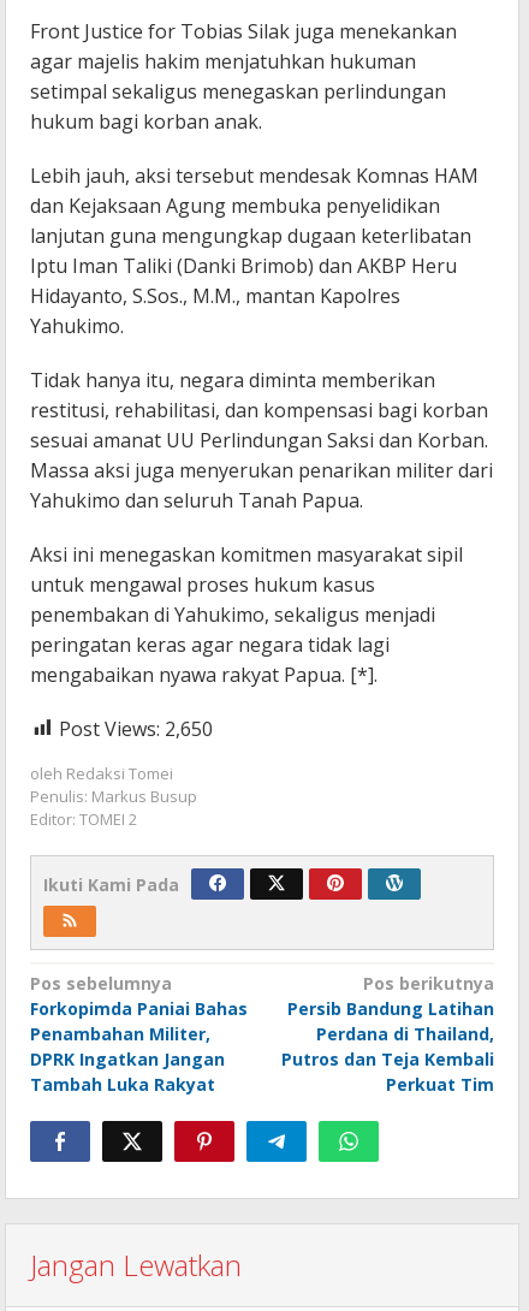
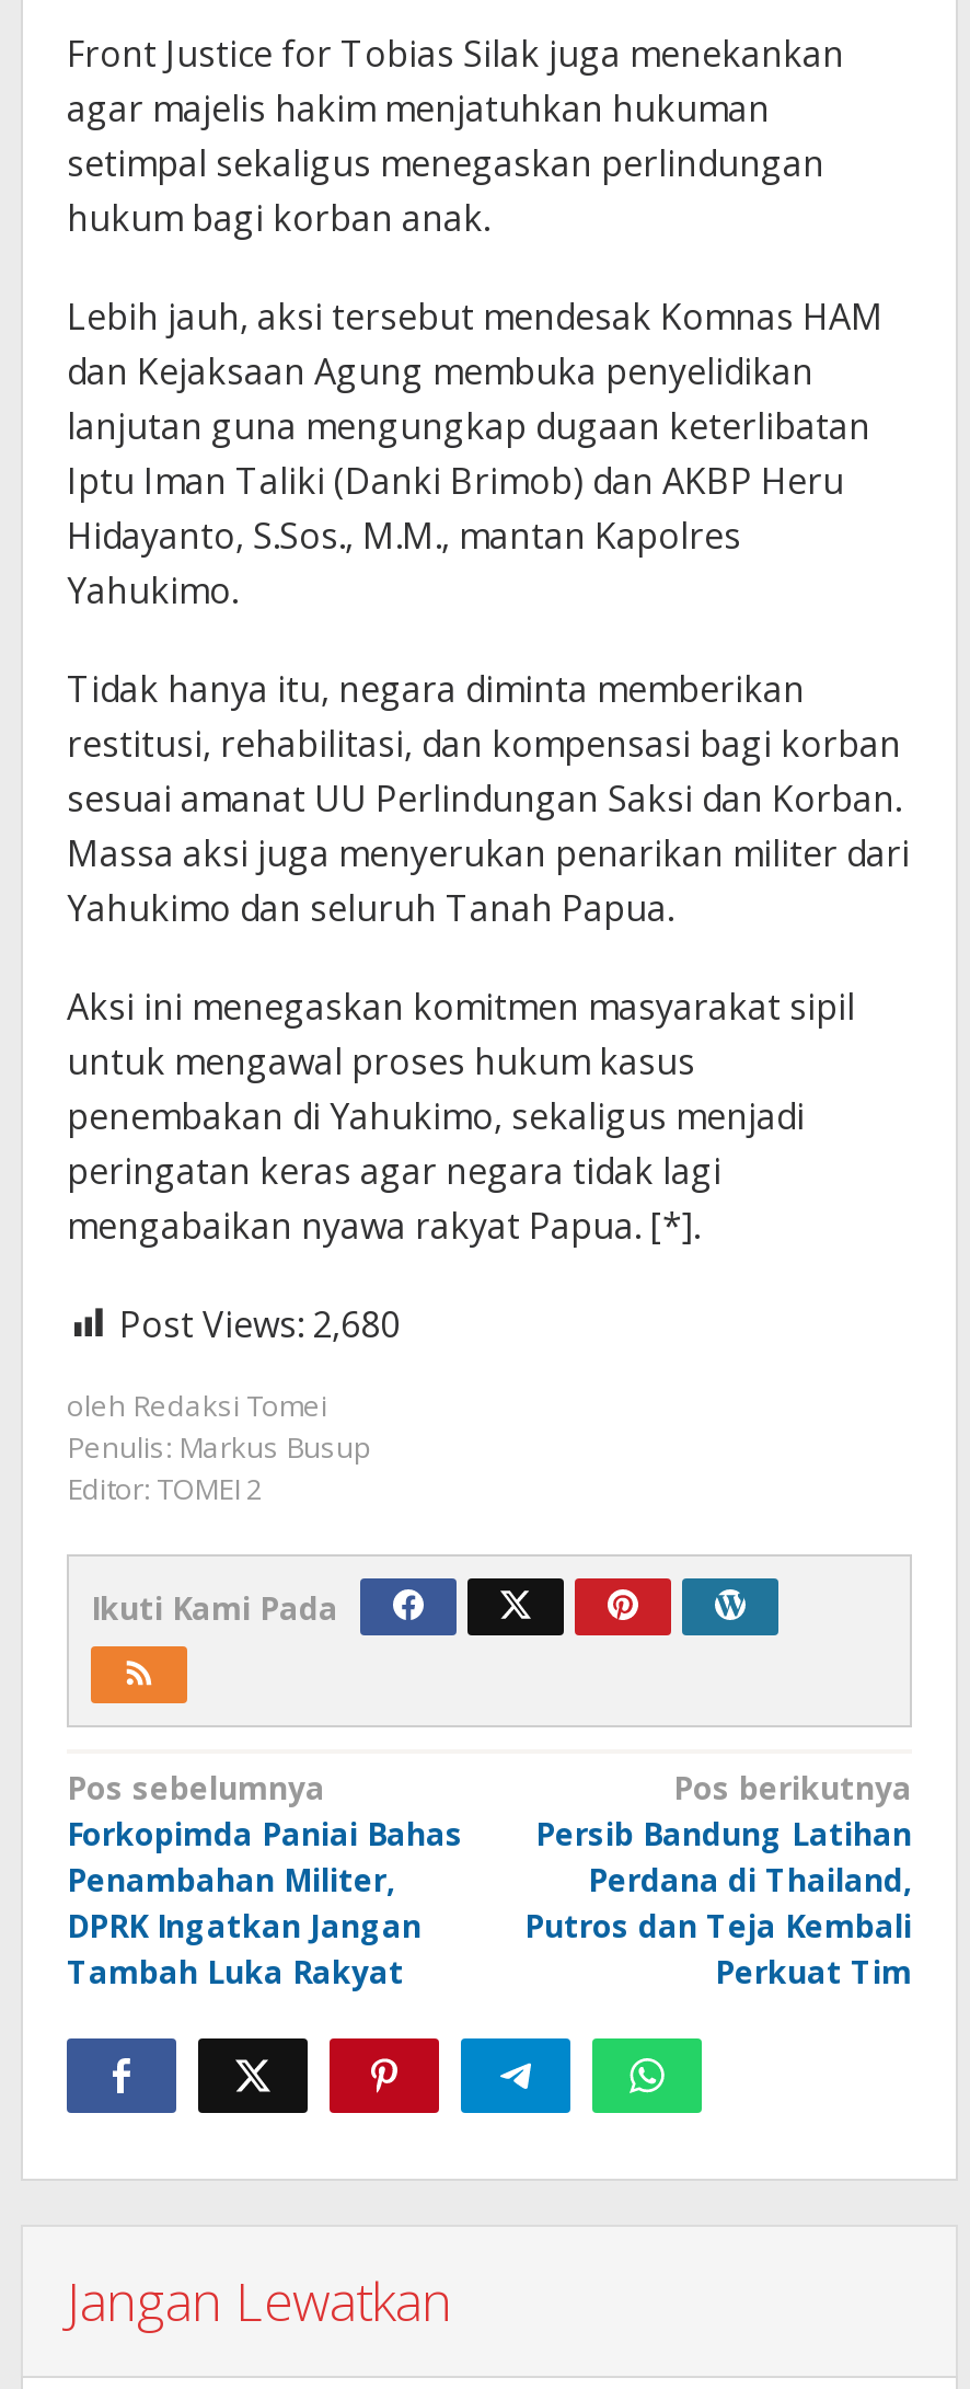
[59,715,213,742] Post Views: 2,650 -> [119,1300,400,1348] Post Views: 2,680

